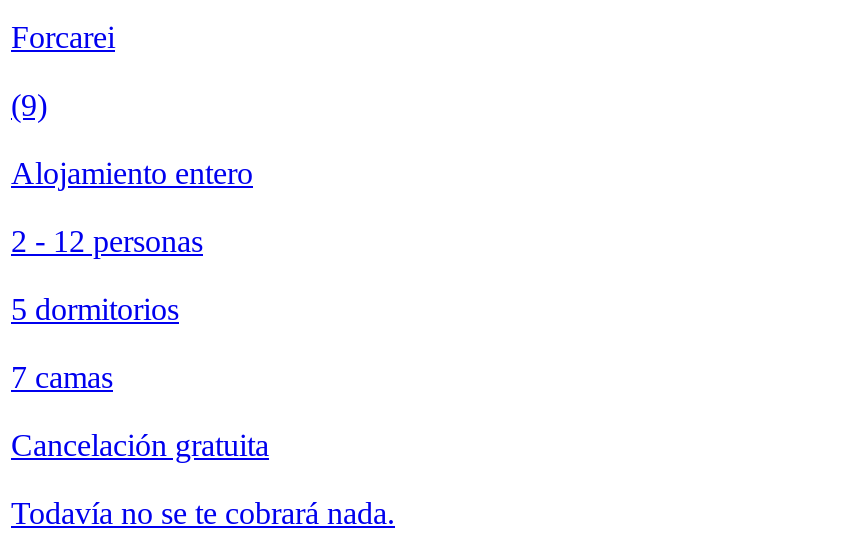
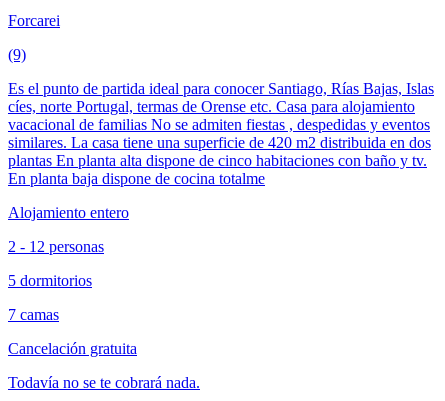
none -> [8,80,434,187] Es el punto de partida ideal para conocer Santiago, Rías Bajas, Islas | cíes, norte Portugal, termas de Orense etc. Casa para alojamiento | vacacional de familias No se admiten fiestas , despedidas y eventos | similares. La casa tiene una superficie de 420 m2 distribuida en dos | plantas En planta alta dispone de cinco habitaciones con baño y tv. | En planta baja dispone de cocina totalme

